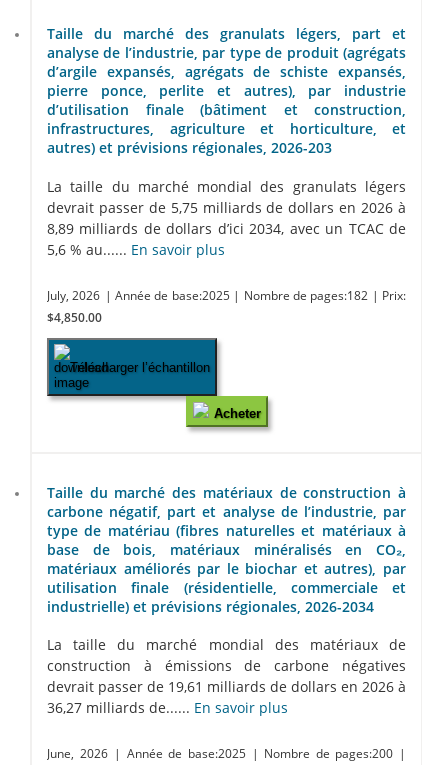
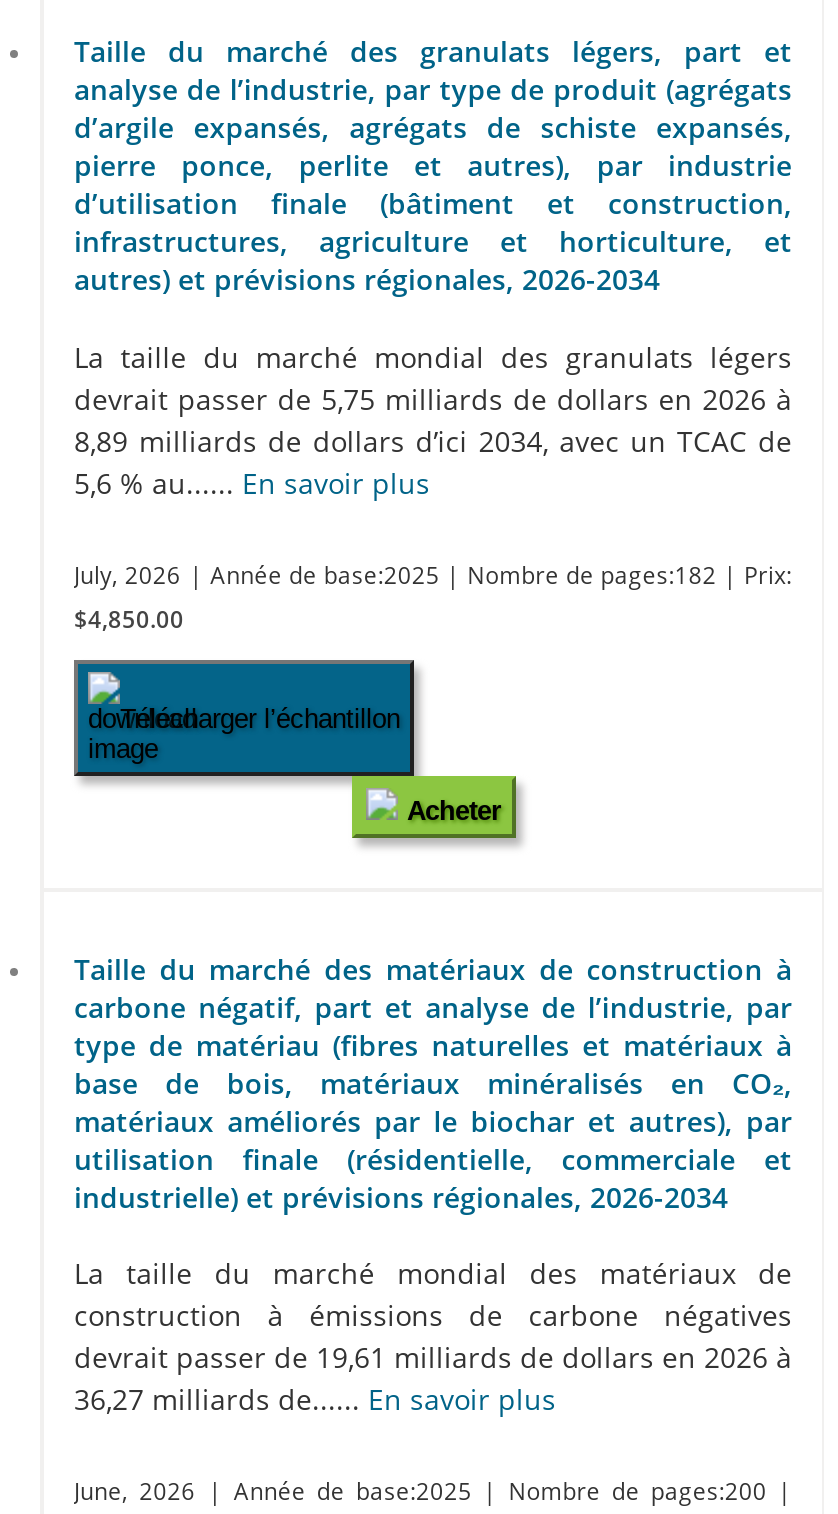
[47,138,332,157] autres) et prévisions régionales, 2026-203 -> [74,261,660,299] autres) et prévisions régionales, 2026-2034

